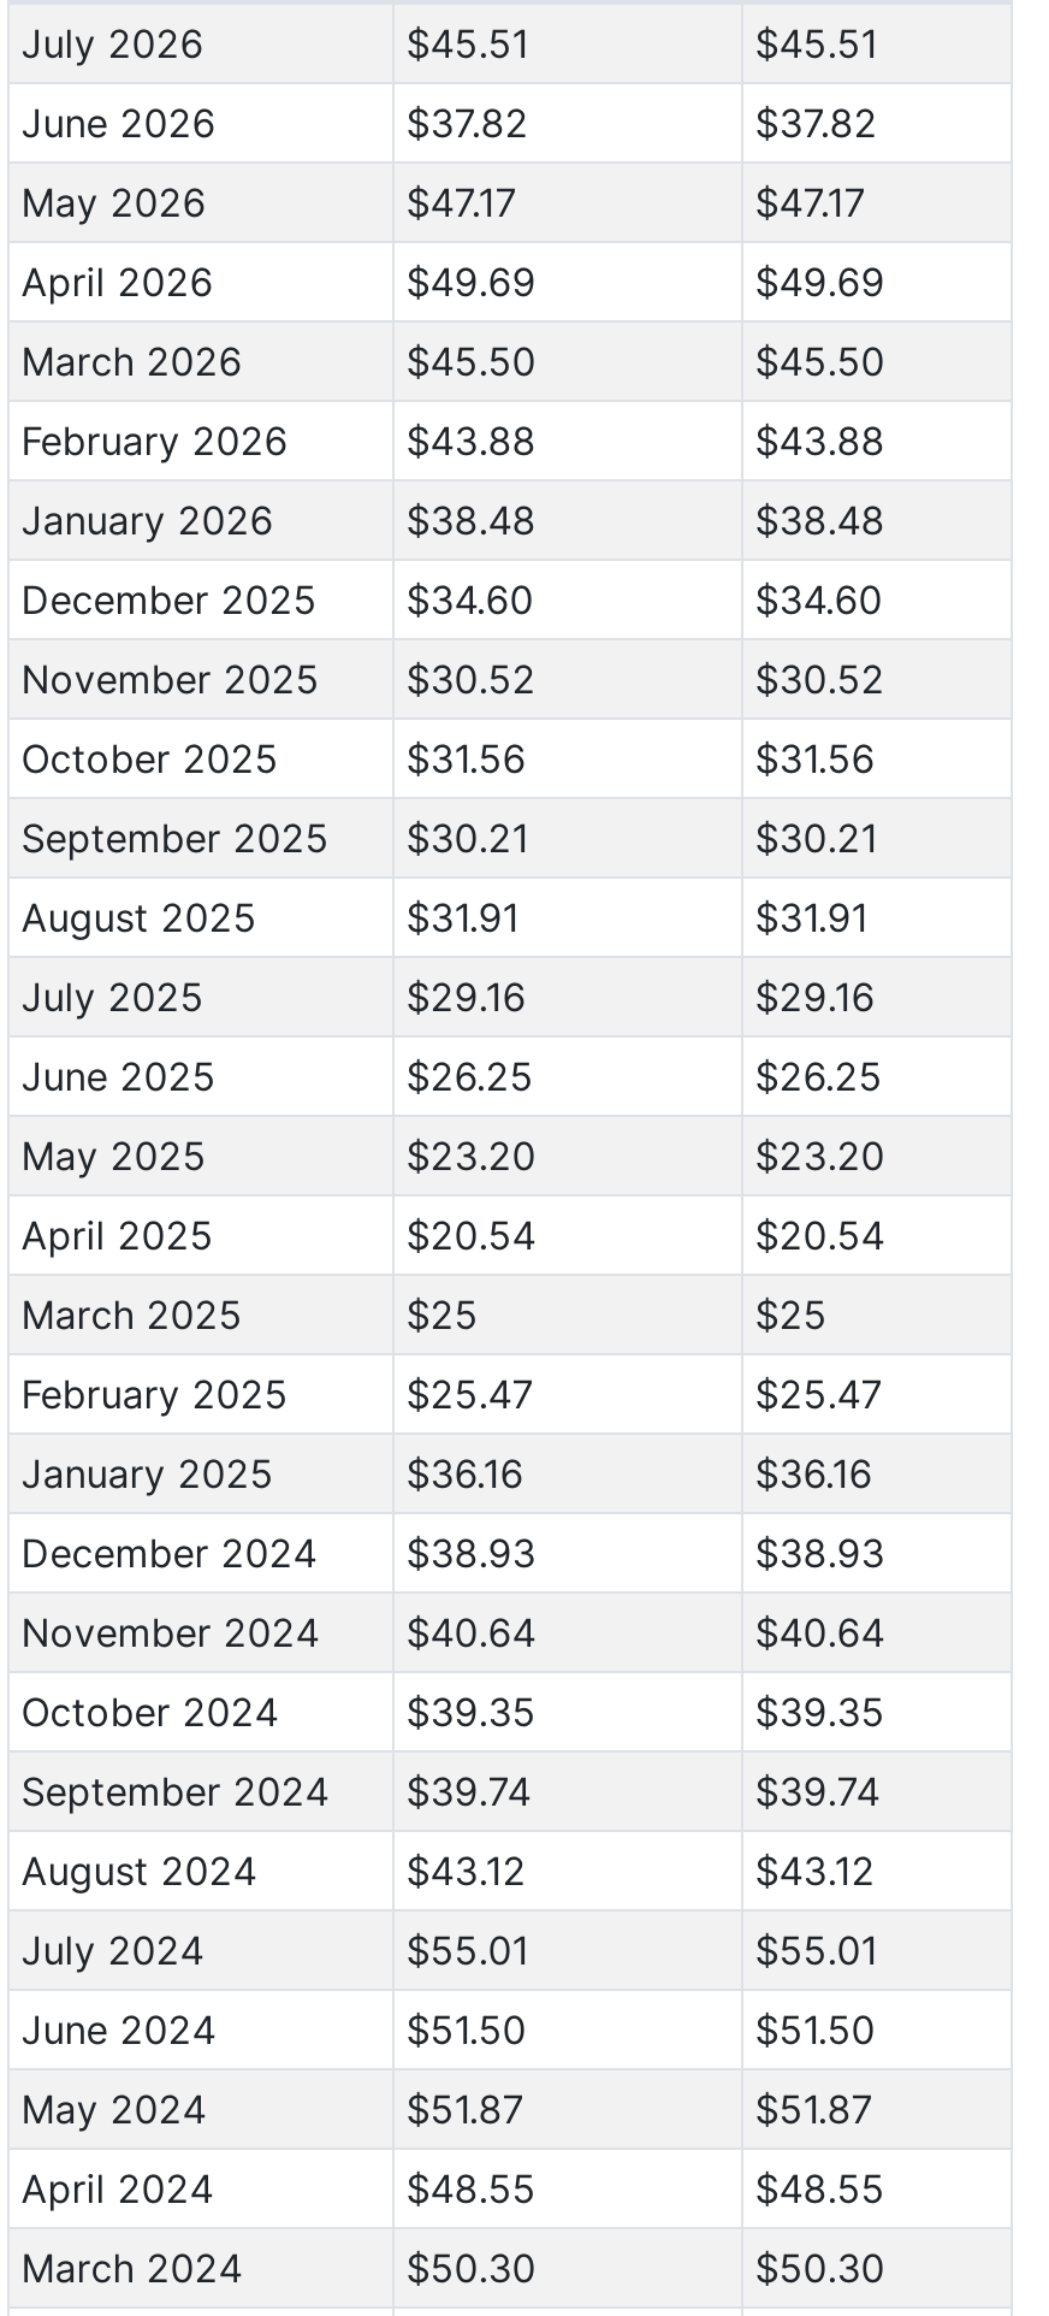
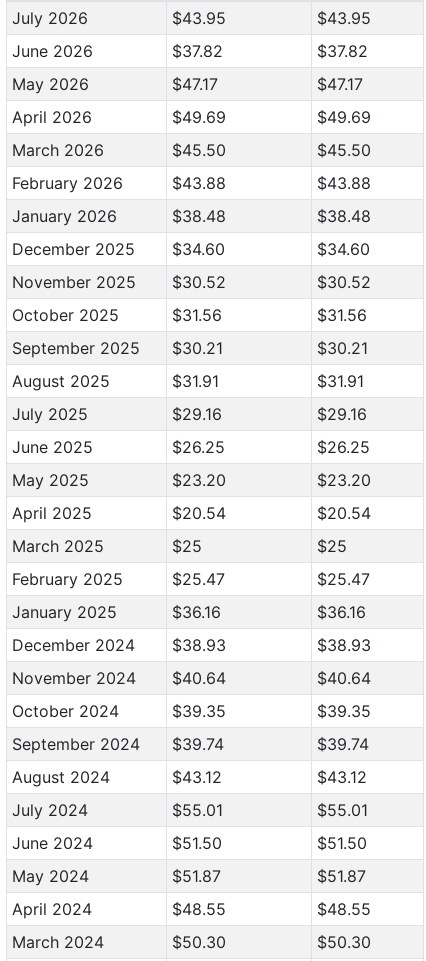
[406,19,529,67] $45.51 -> [172,8,226,28] $43.95
[755,19,878,67] $45.51 -> [317,8,371,28] $43.95

